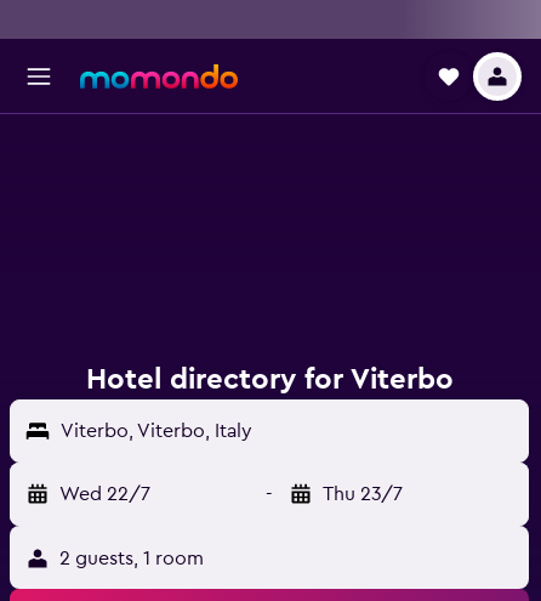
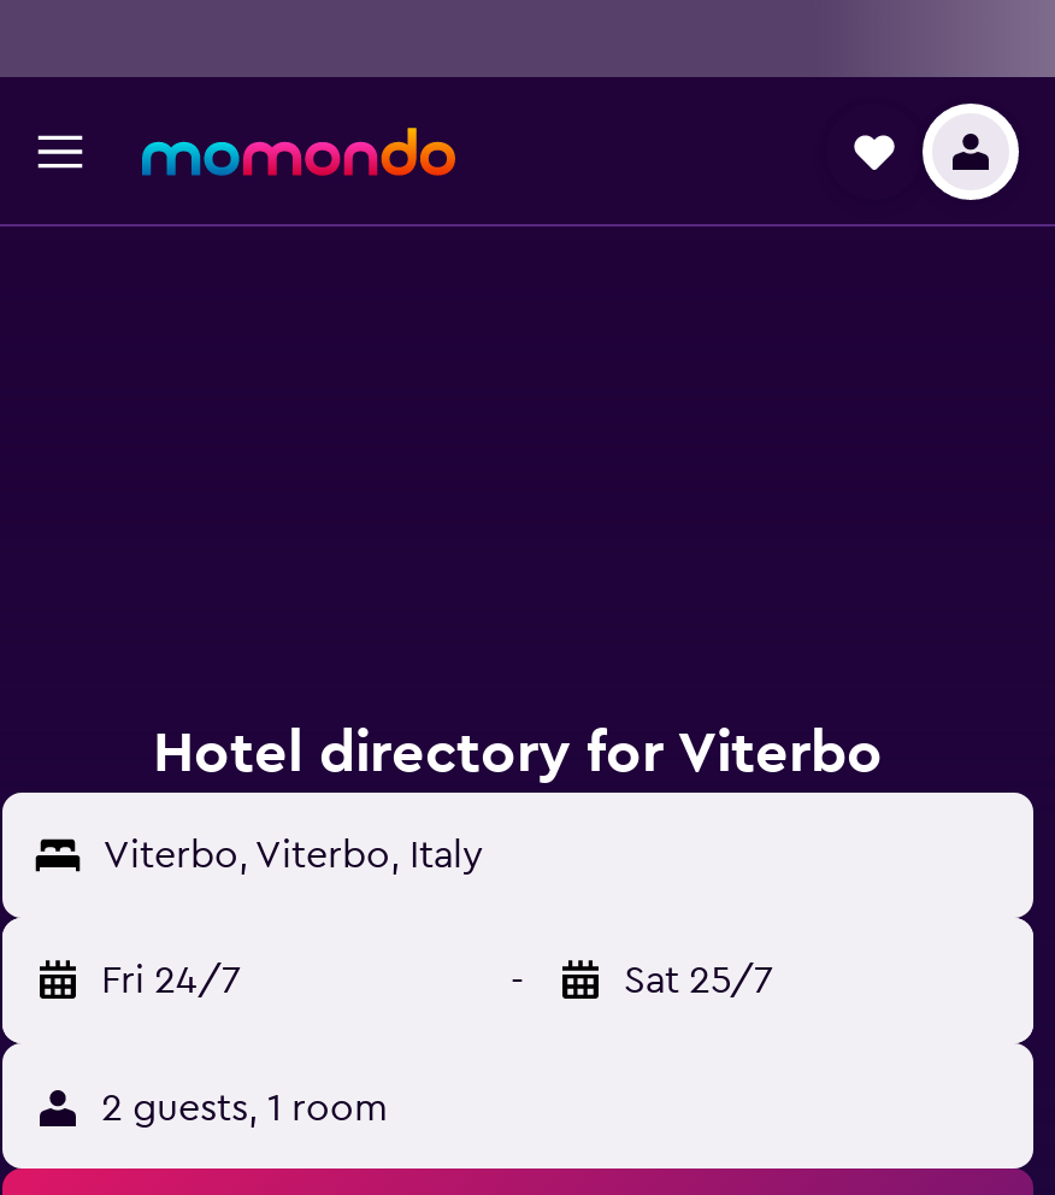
[59,485,150,504] Wed 22/7 -> [101,962,241,1000] Fri 24/7
[323,485,403,504] Thu 23/7 -> [624,962,773,1000] Sat 25/7

